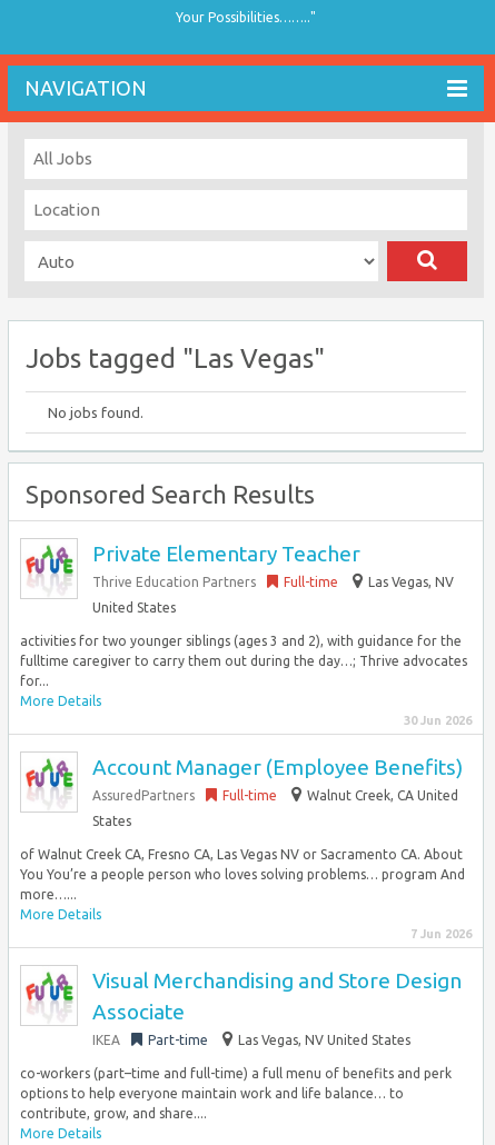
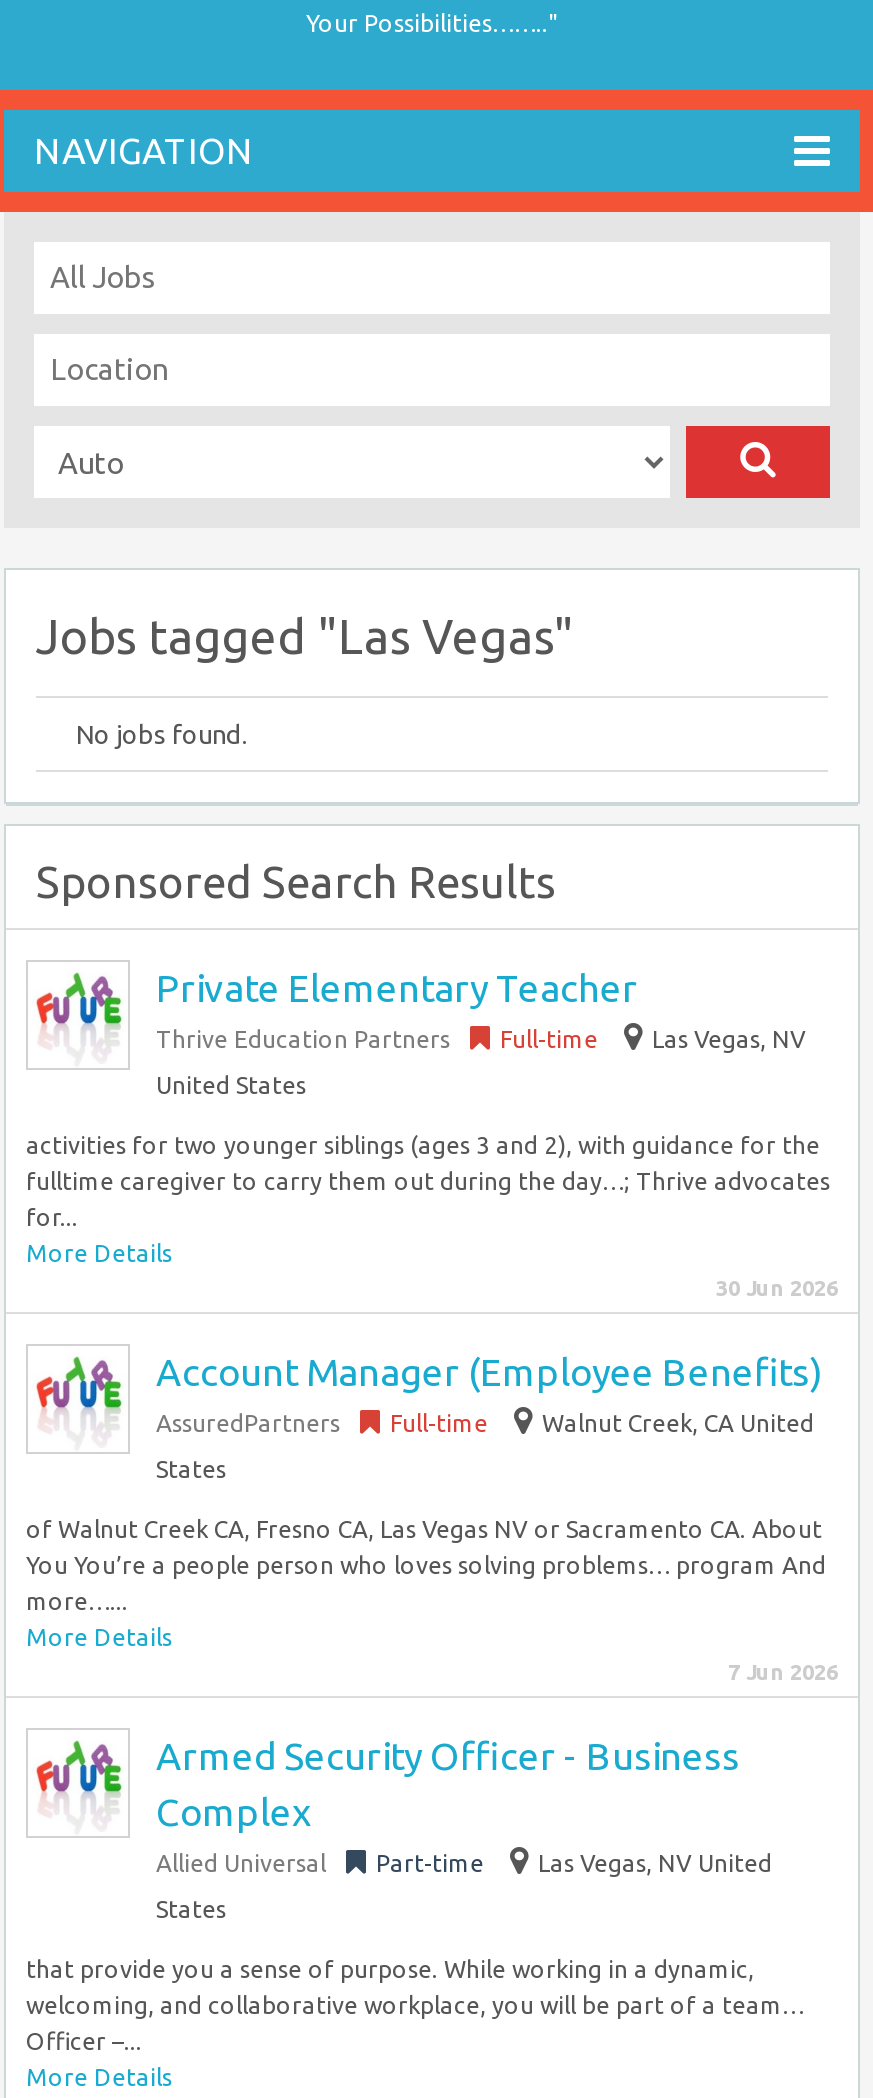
[92,968,462,1047] Visual Merchandising and Store Design | Associate | IKEA -> [156,1734,740,1876] Armed Security Officer - Business | Complex | Allied Universal
[20,1033,452,1121] Las Vegas, NV United States | co-workers (part–time and full-time) a full menu of benefits and perk | options to help everyone maintain work and life balance… to | contribute, grow, and share.... -> [26,1850,804,2054] Las Vegas, NV United | States | that provide you a sense of purpose. While working in a dynamic, | welcoming, and collaborative workplace, you will be part of a team… | Officer –...

